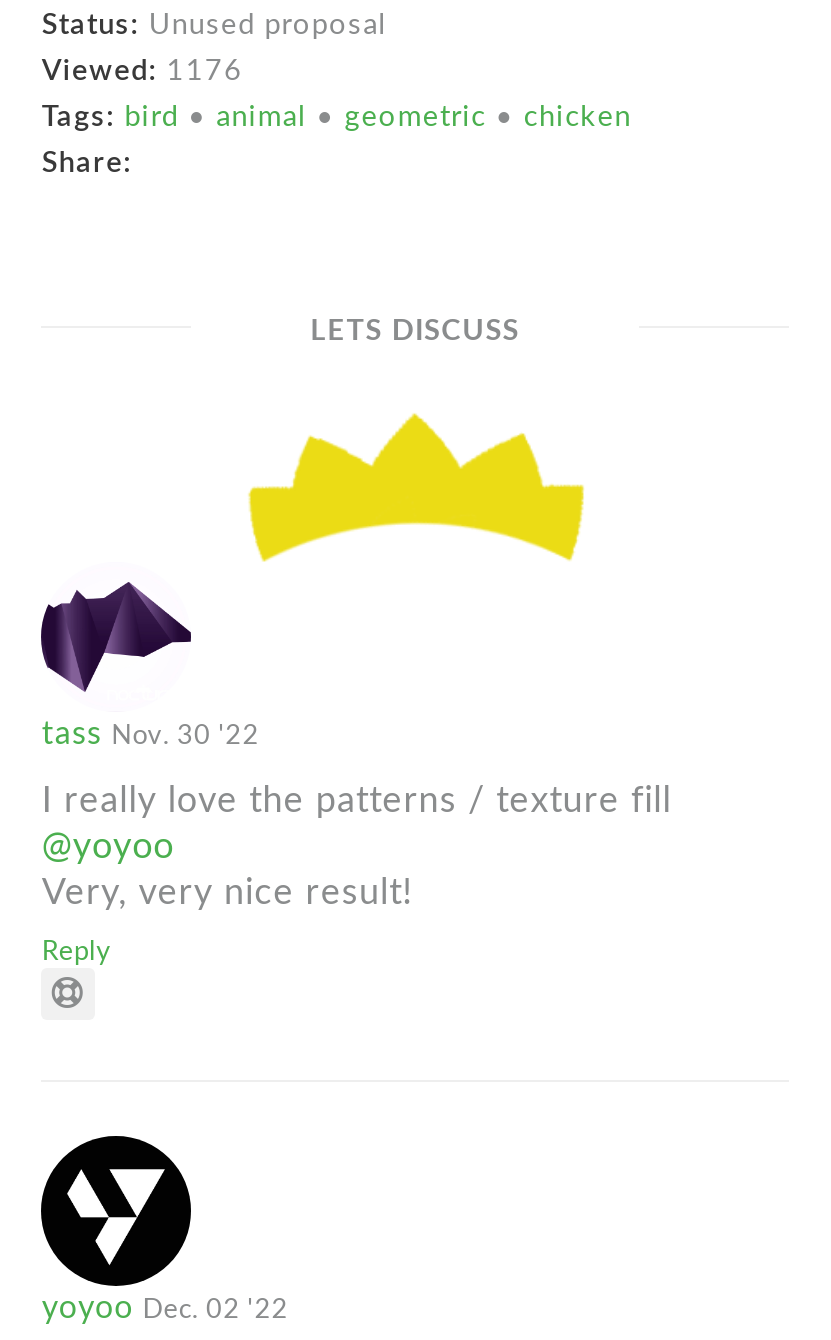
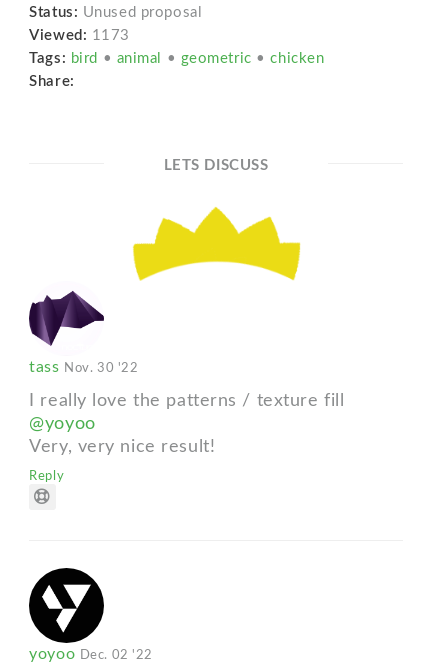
[42,56,243,86] Viewed: 1176 -> [29,28,130,43] Viewed: 1173

